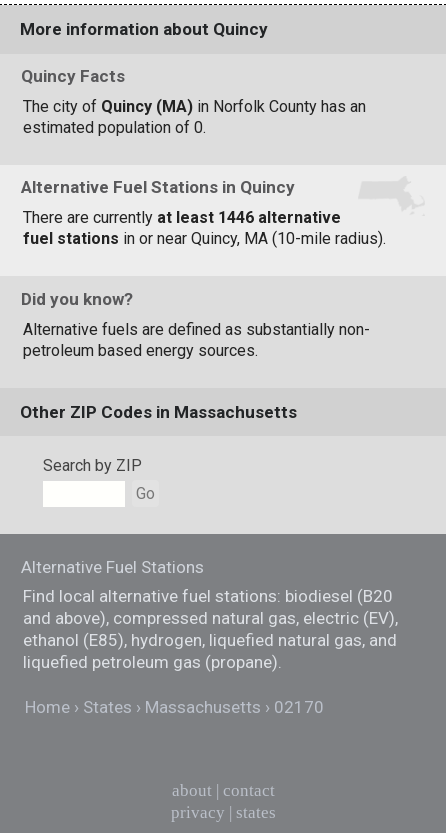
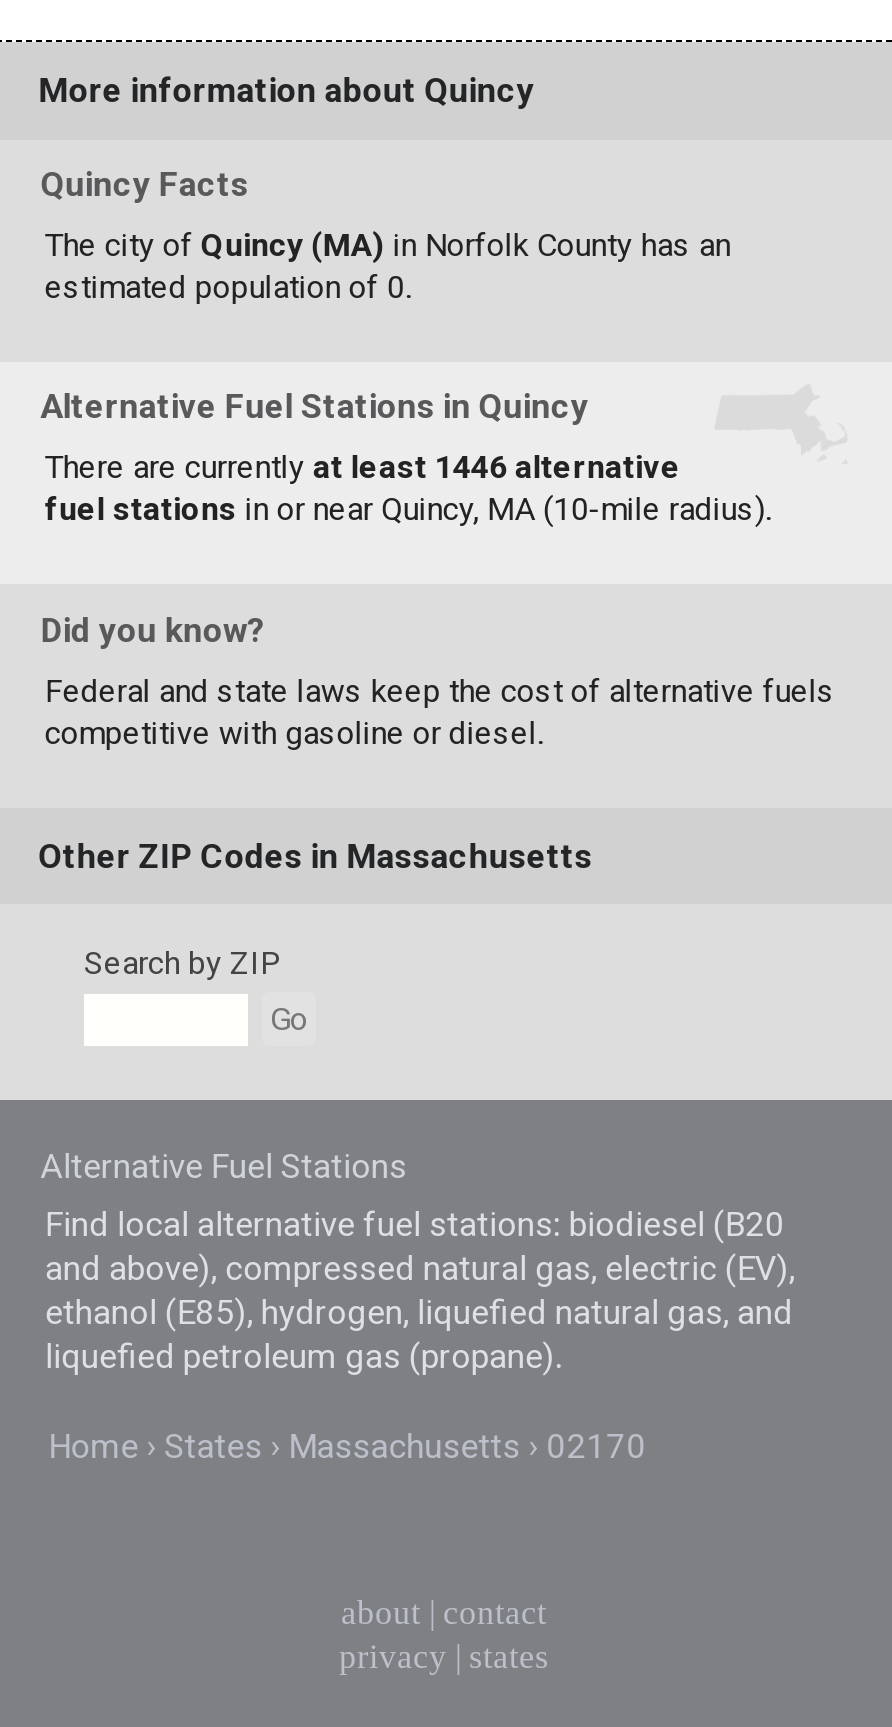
[23,320,370,360] Alternative fuels are defined as substantially non- | petroleum based energy sources. -> [45,671,835,751] Federal and state laws keep the cost of alternative fuels | competitive with gasoline or diesel.

